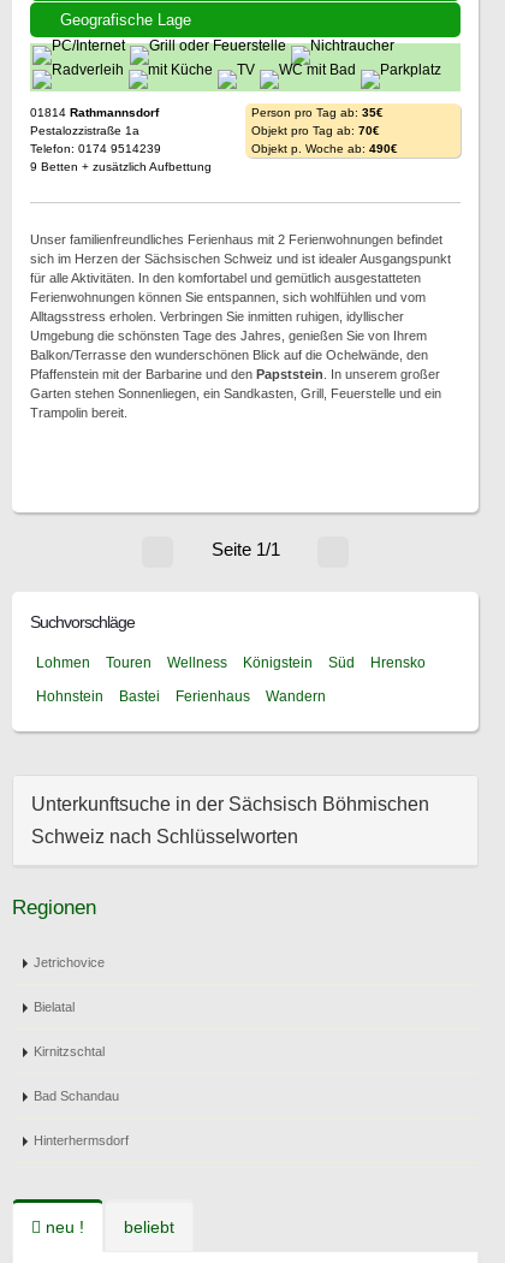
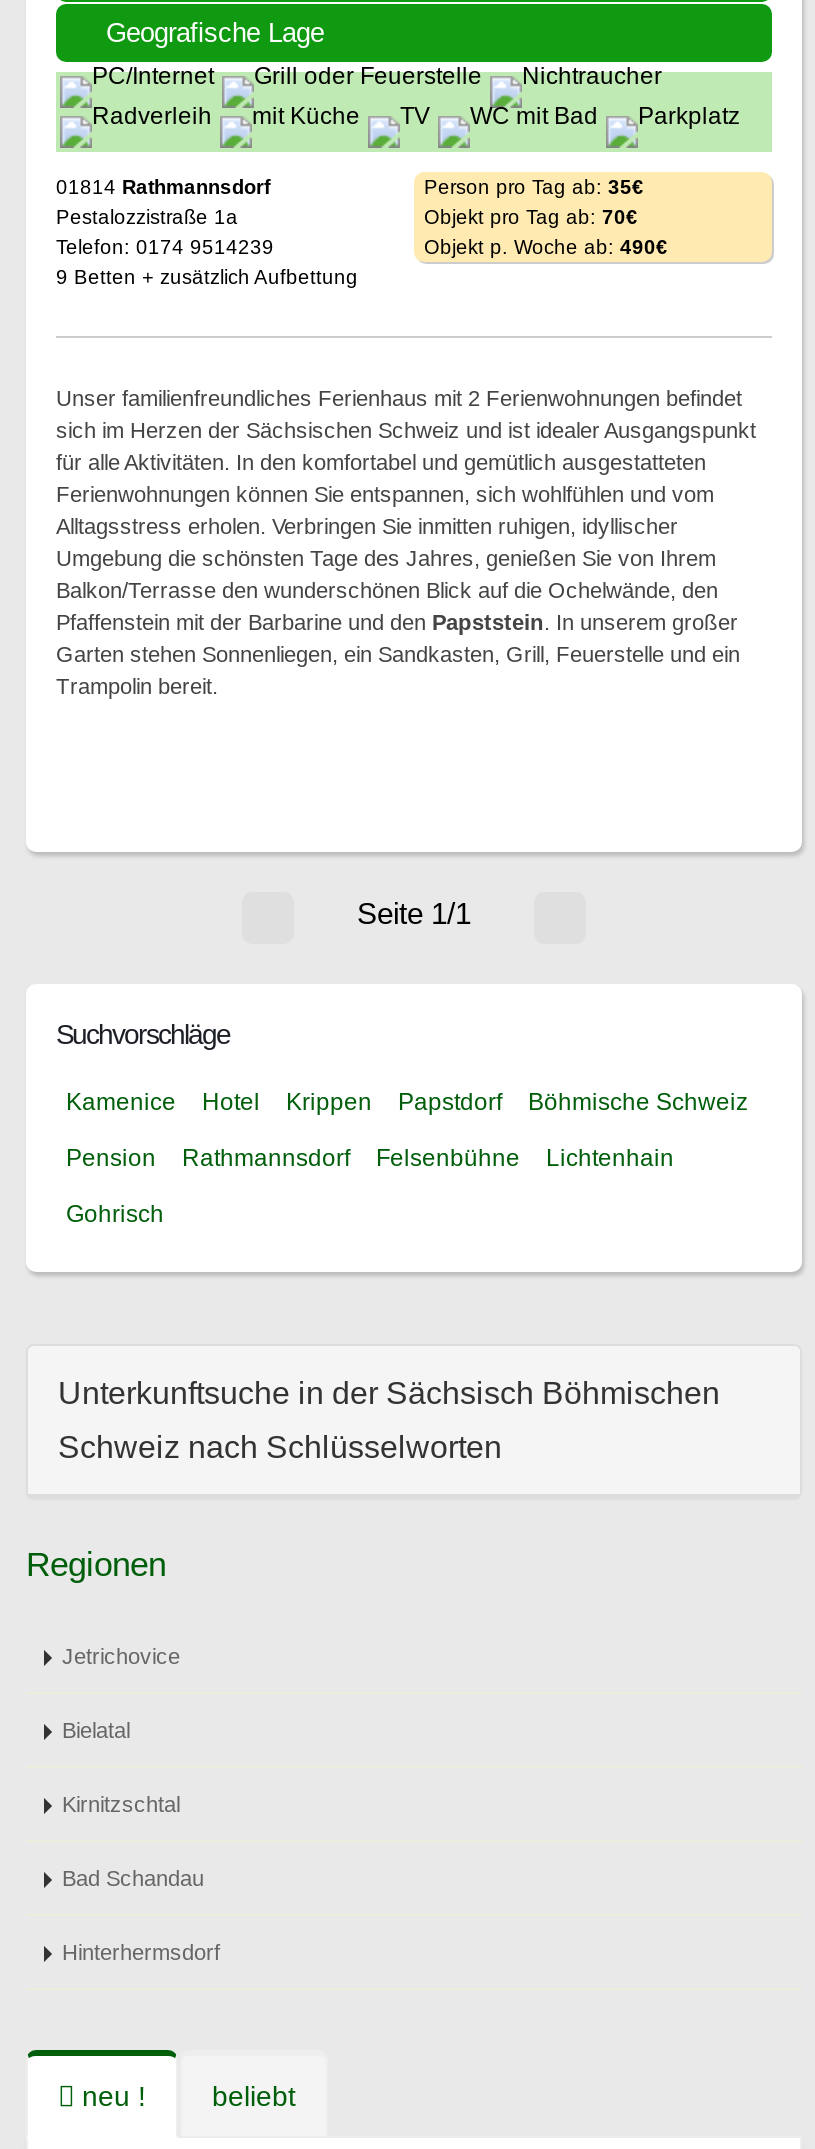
[36,654,426,705] Lohmen | Touren | Wellness | Königstein | Süd | Hrensko | Hohnstein | Bastei | Ferienhaus | Wandern -> [66,1088,748,1228] Kamenice | Hotel | Krippen | Papstdorf | Böhmische Schweiz | Pension | Rathmannsdorf | Felsenbühne | Lichtenhain | Gohrisch

